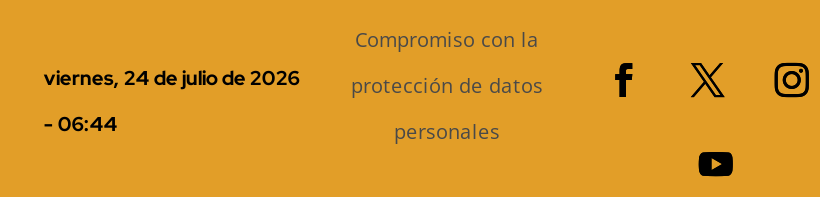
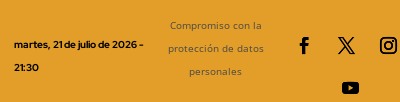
[44,64,300,90] viernes, 24 de julio de 2026 -> [14,37,144,50] martes, 21 de julio de 2026 -
[44,110,118,136] - 06:44 -> [14,60,39,73] 21:30

